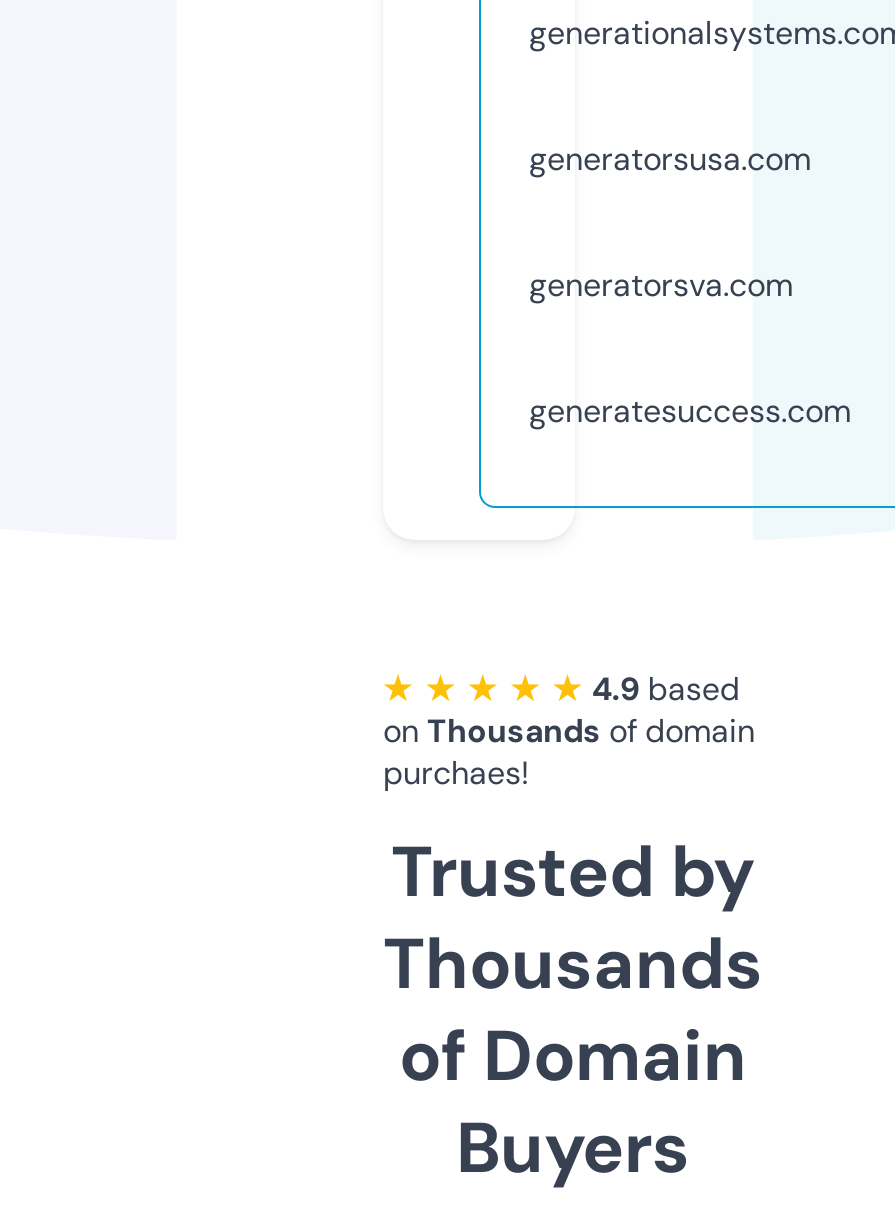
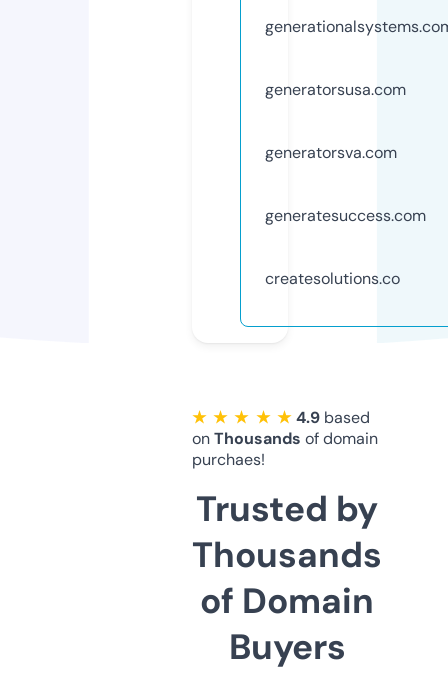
none -> [265,268,400,289] createsolutions.co

